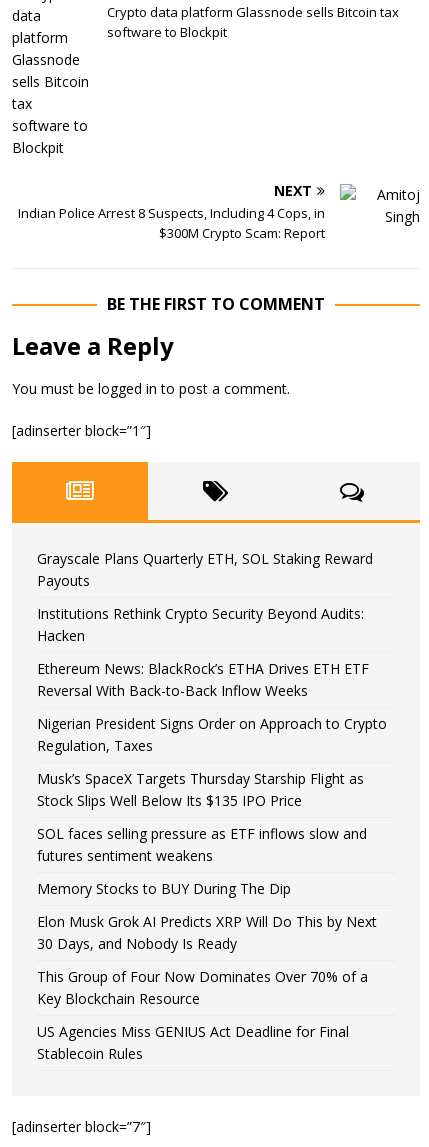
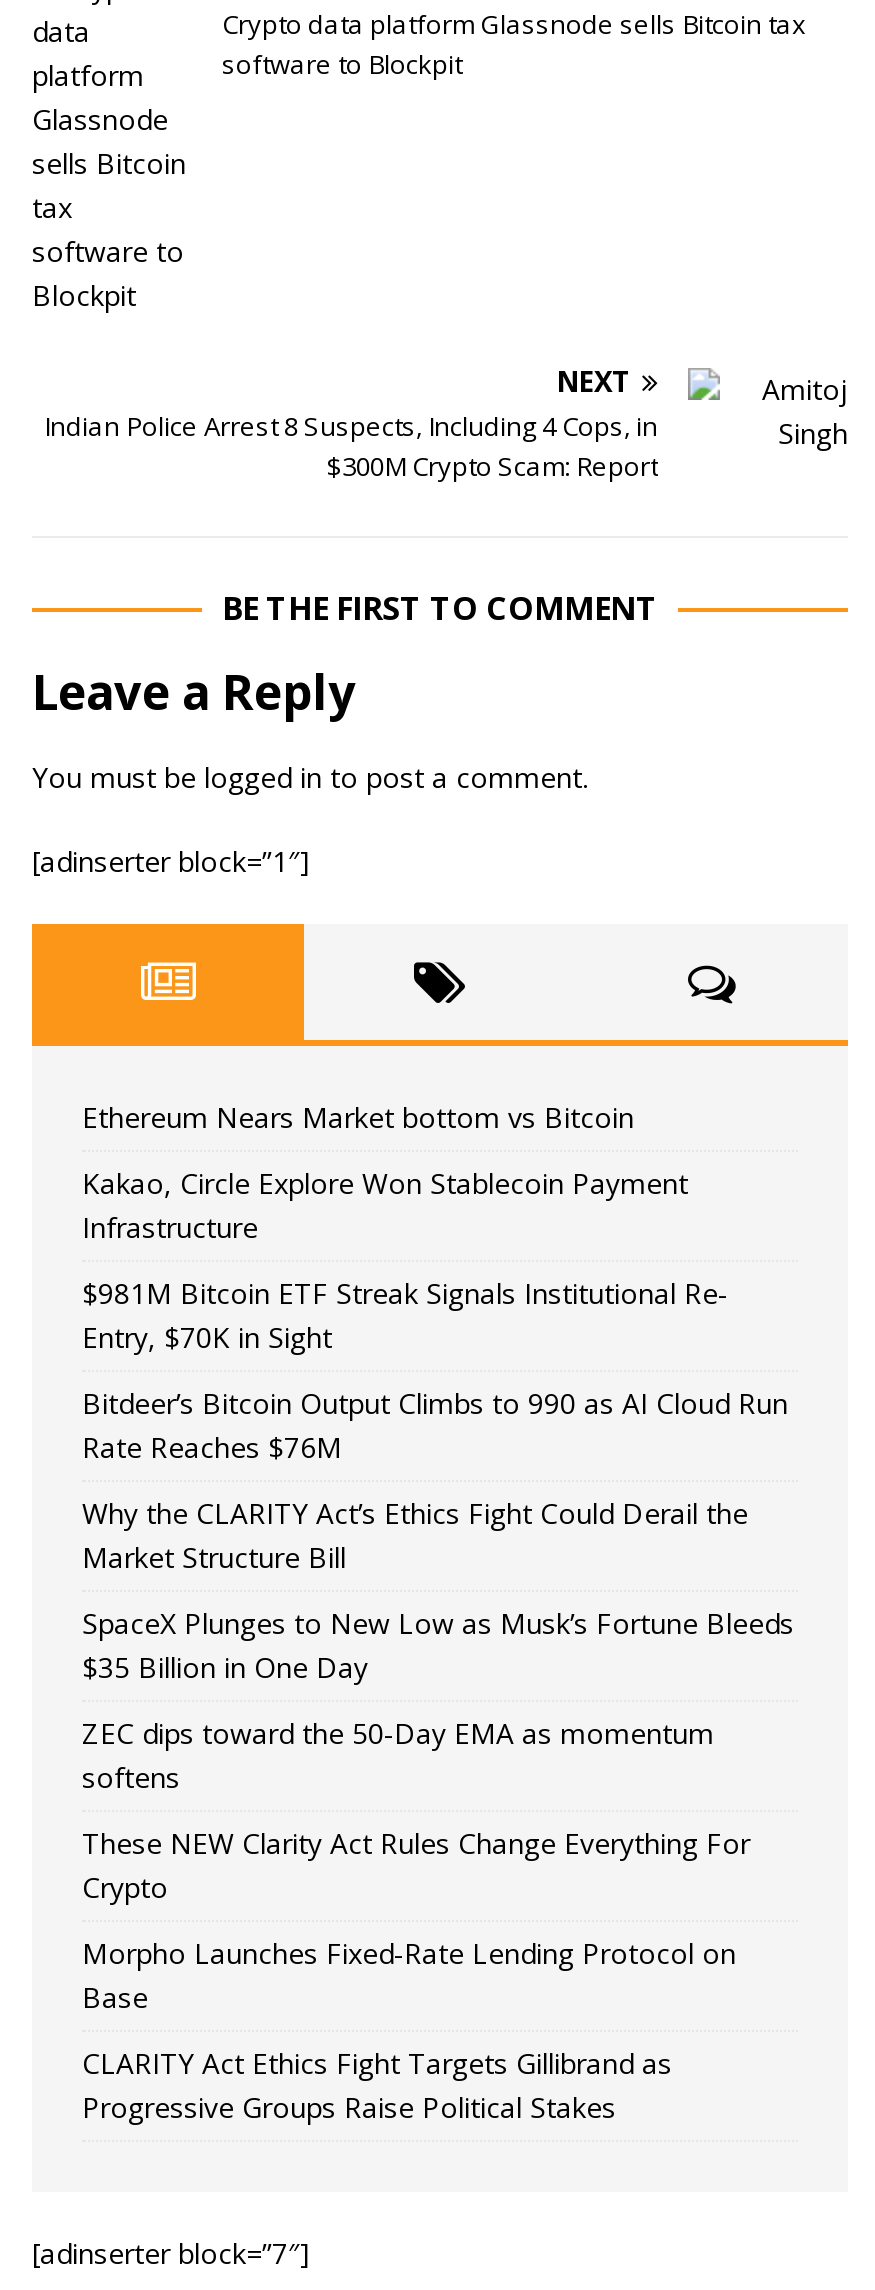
[37,549,373,590] Grayscale Plans Quarterly ETH, SOL Staking Reward | Payouts -> [82,1098,634,1136] Ethereum Nears Market bottom vs Bitcoin
[37,604,364,645] Institutions Rethink Crypto Security Beyond Audits: | Hacken -> [82,1164,688,1246] Kakao, Circle Explore Won Stablecoin Payment | Infrastructure
[37,659,369,700] Ethereum News: BlackRock’s ETHA Drives ETH ETF | Reversal With Back-to-Back Inflow Weeks -> [82,1274,728,1356] $981M Bitcoin ETF Streak Signals Institutional Re- | Entry, $70K in Sight
[37,714,387,755] Nigerian President Signs Order on Approach to Crypto | Regulation, Taxes -> [82,1384,788,1466] Bitdeer’s Bitcoin Output Climbs to 990 as AI Cloud Run | Rate Reaches $76M
[37,769,364,810] Musk’s SpaceX Targets Thursday Starship Flight as | Stock Slips Well Below Its $135 IPO Price -> [82,1494,748,1576] Why the CLARITY Act’s Ethics Fight Could Derail the | Market Structure Bill
[37,824,367,865] SOL faces selling pressure as ETF inflows slow and | futures sentiment weakens -> [82,1604,794,1686] SpaceX Plunges to New Low as Musk’s Fortune Bleeds | $35 Billion in One Day
[37,879,291,898] Memory Stocks to BUY During The Dip -> [82,1714,714,1796] ZEC dips toward the 50-Day EMA as momentum | softens
[37,912,377,953] Elon Musk Grok AI Predicts XRP Will Do This by Next | 30 Days, and Nobody Is Ready -> [82,1824,750,1906] These NEW Clarity Act Rules Change Everything For | Crypto
[37,967,368,1008] This Group of Four Now Dominates Over 70% of a | Key Blockchain Resource -> [82,1934,736,2016] Morpho Launches Fixed-Rate Lending Protocol on | Base
[37,1022,349,1063] US Agencies Miss GENIUS Act Deadline for Final | Stablecoin Rules -> [82,2044,672,2126] CLARITY Act Ethics Fight Targets Gillibrand as | Progressive Groups Raise Political Stakes

